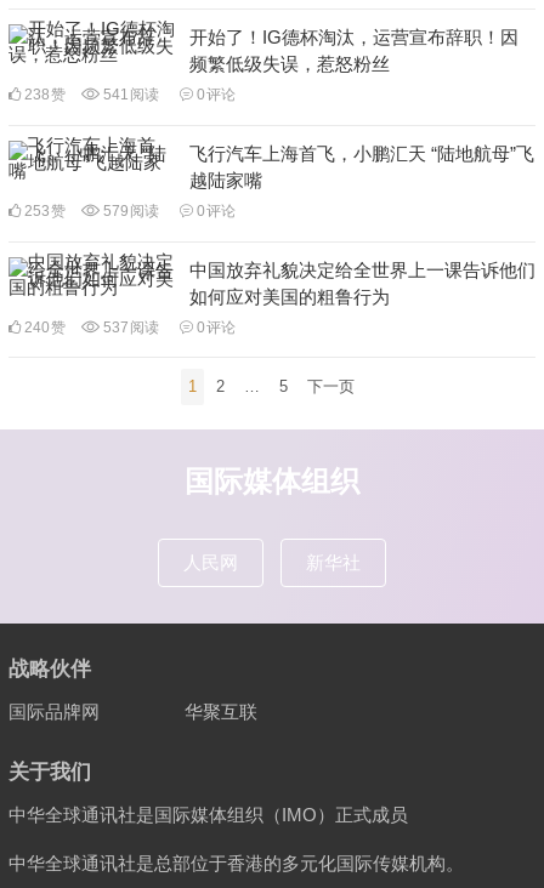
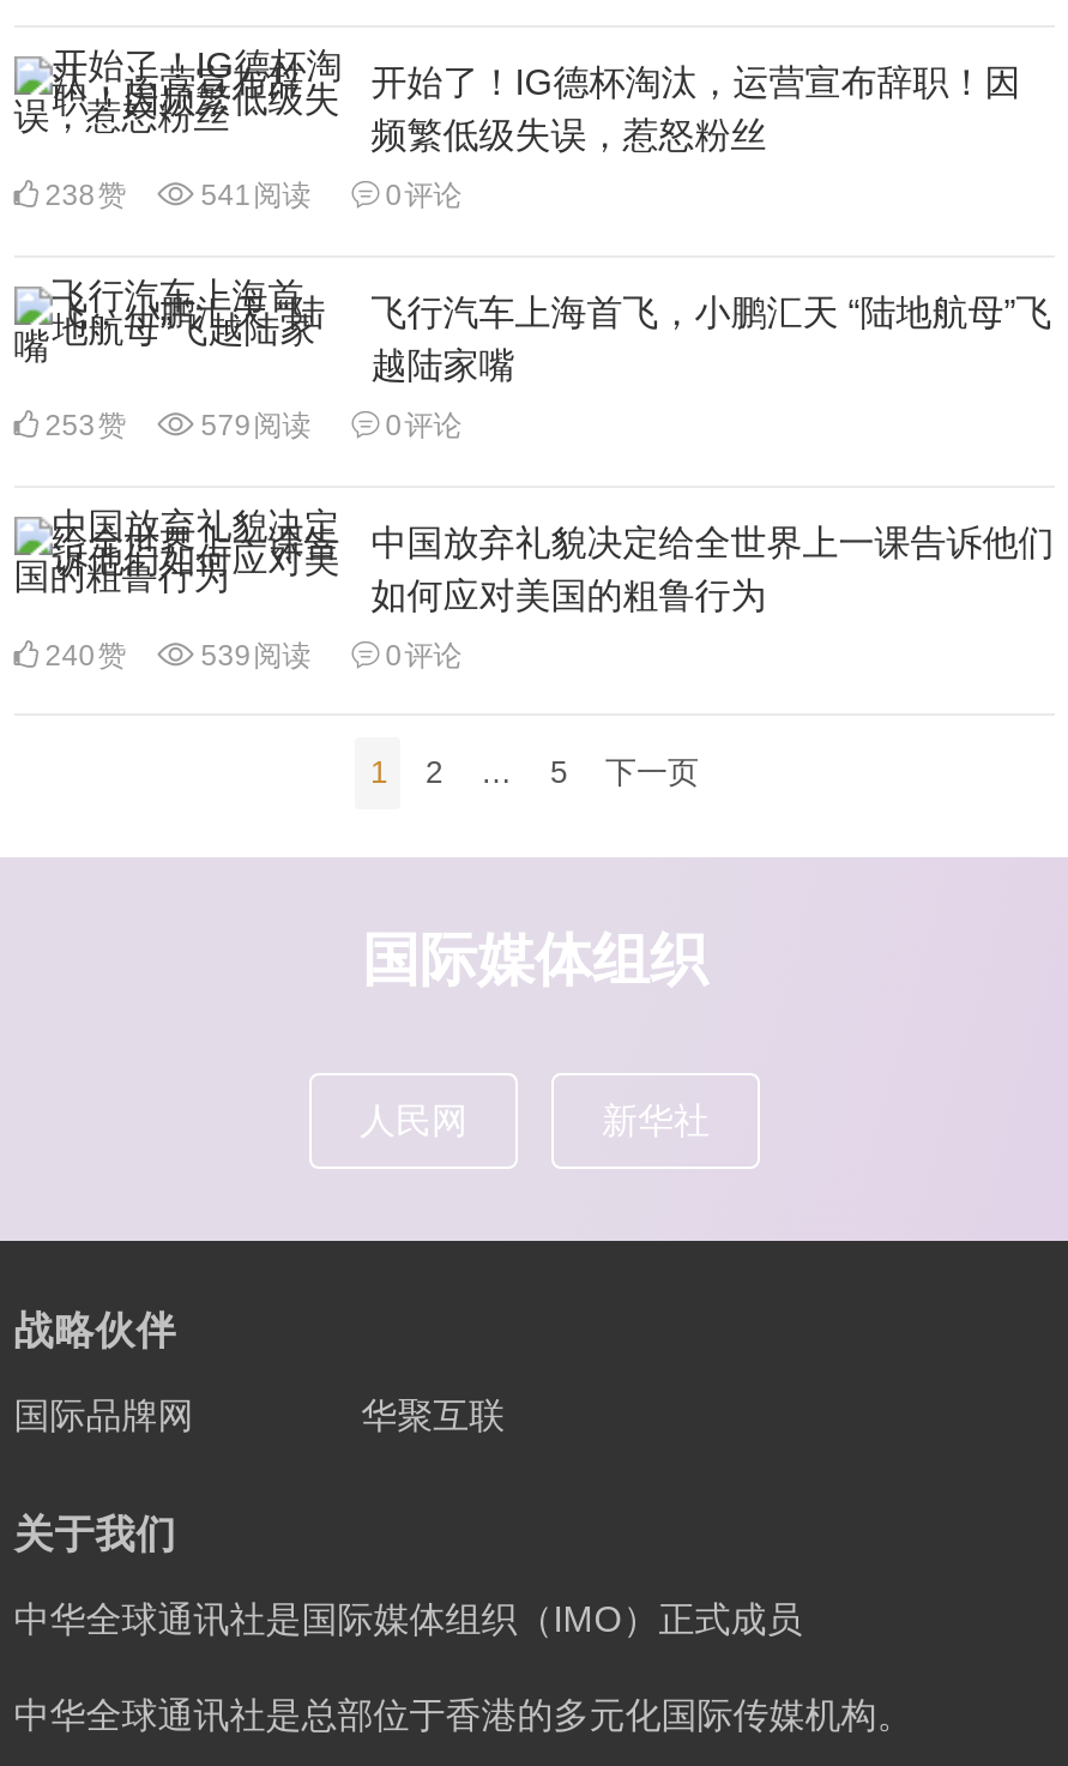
[20,319,235,336] 240赞 537阅读 0评论 -> [38,639,462,673] 240赞 539阅读 0评论

